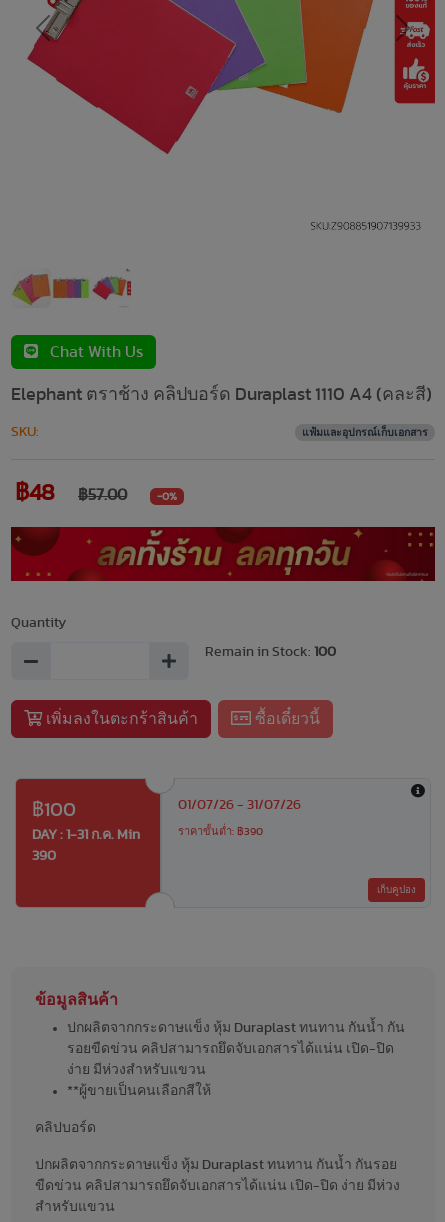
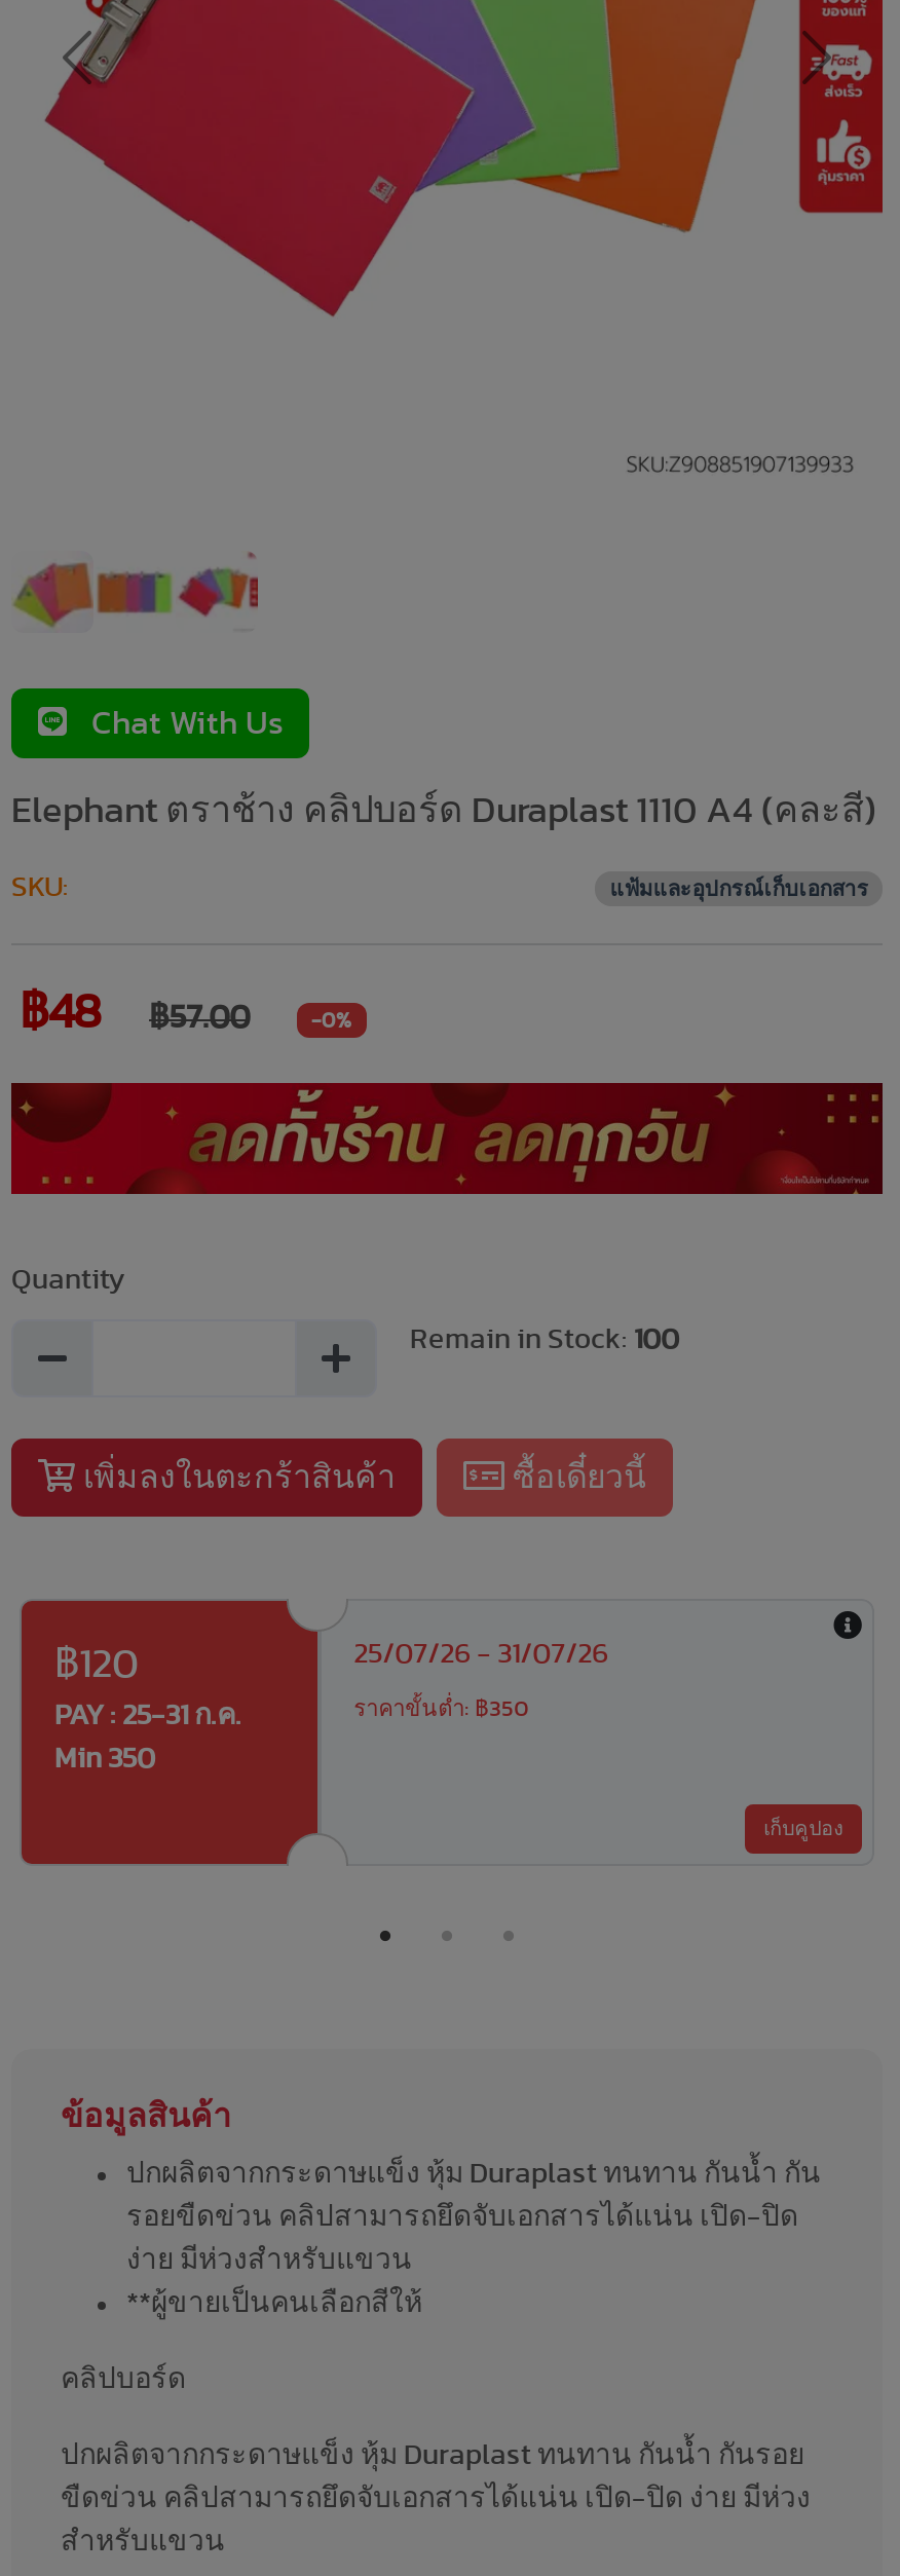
[32,800,140,842] ฿100 | DAY : 1-31 ก.ค. Min -> [54,1643,241,1730] ฿120 | PAY : 25-31 ก.ค.
[178,798,301,812] 01/07/26 - 31/07/26 -> [354,1639,608,1668] 25/07/26 - 31/07/26
[178,826,263,837] ราคาขั้นต่ำ: ฿390 -> [354,1697,528,1719] ราคาขั้นต่ำ: ฿350
[32,849,56,863] 390 -> [54,1744,155,1773] Min 350

